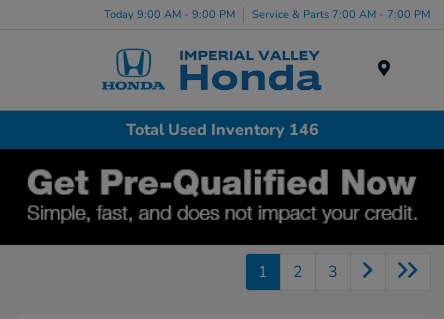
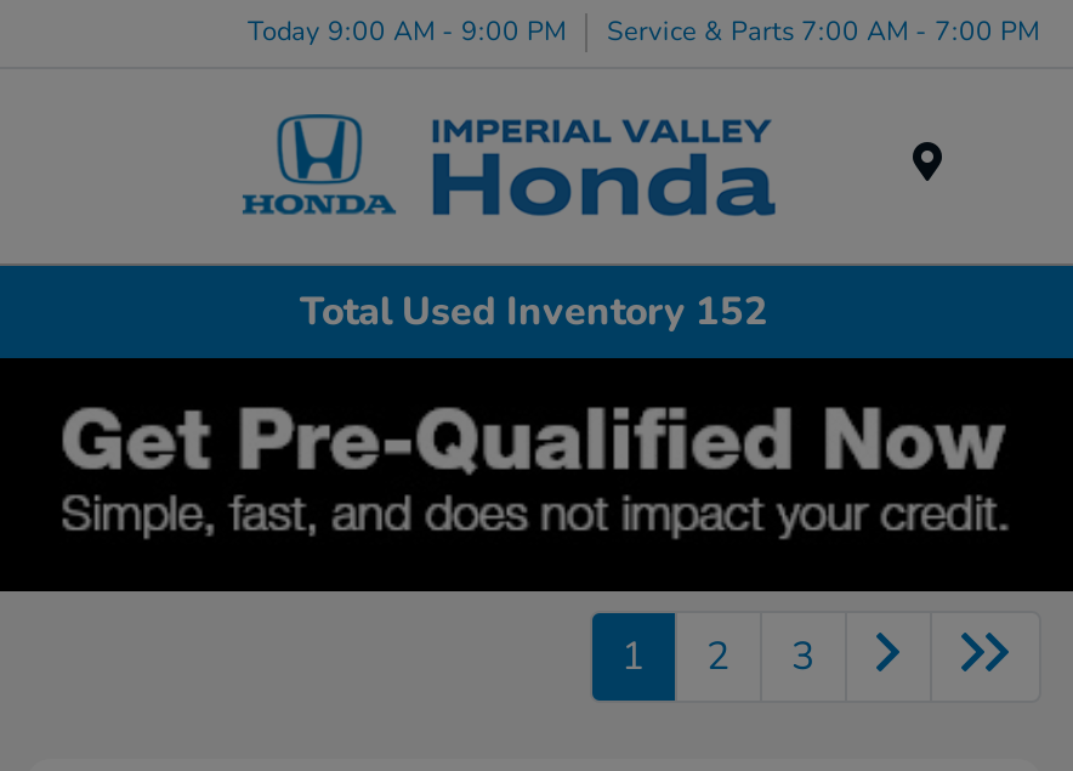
[125,119,318,141] Total Used Inventory 146 -> [300,284,768,338] Total Used Inventory 152

